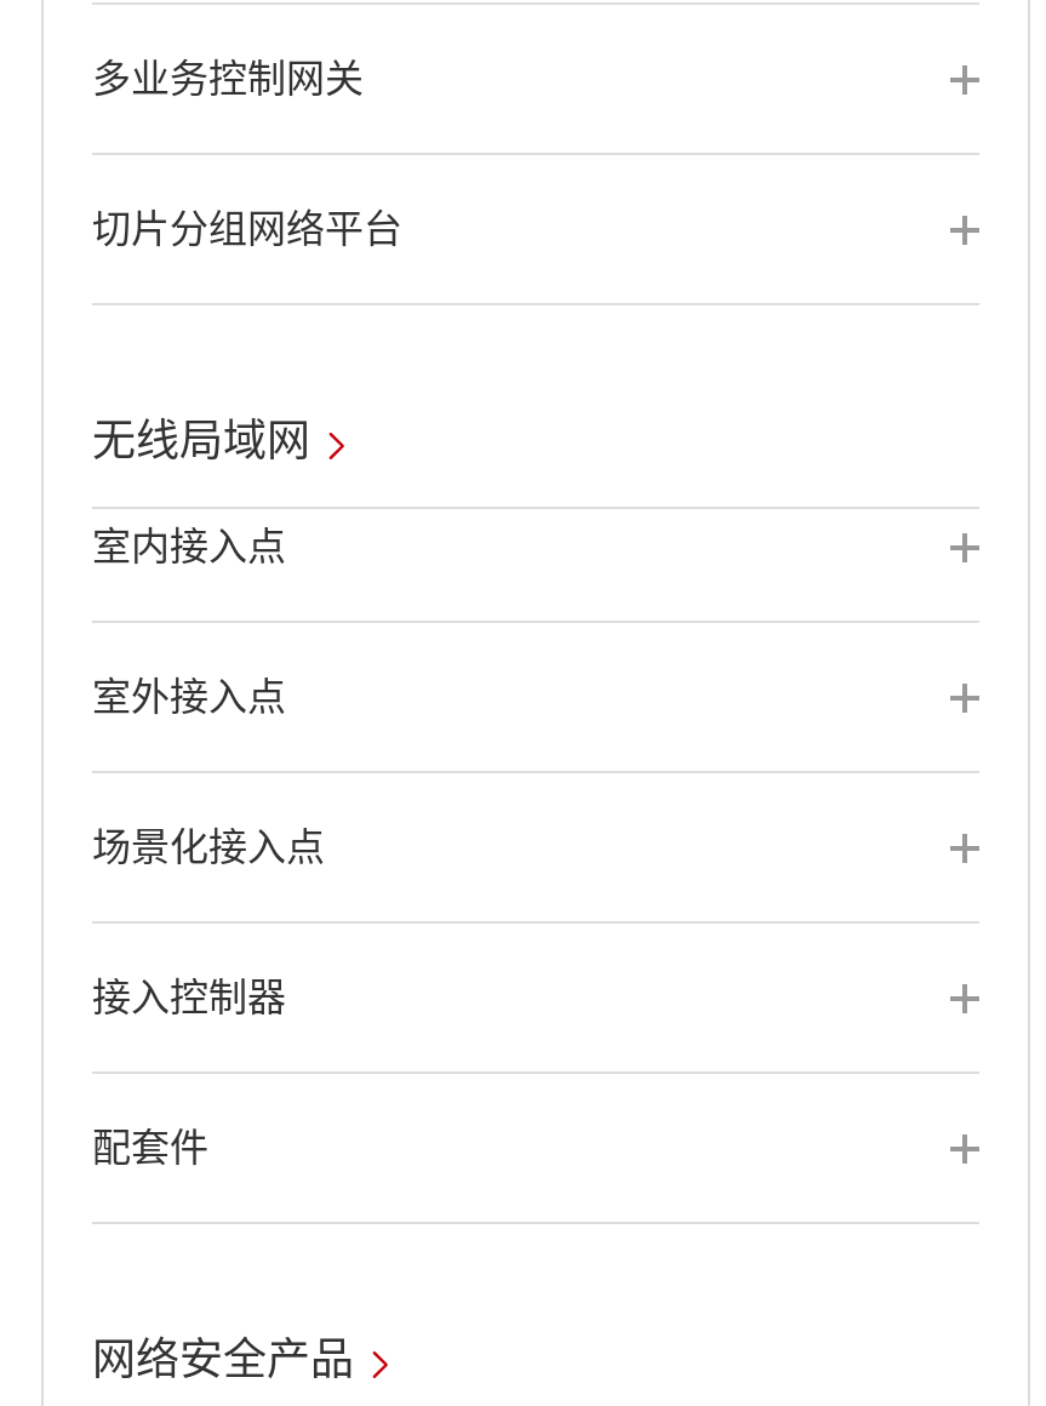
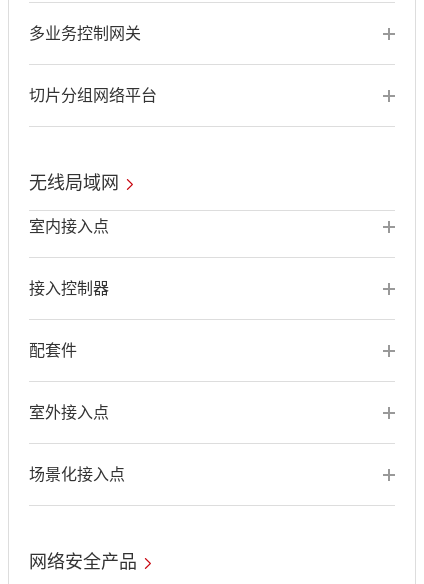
moved [92,676,286,718] -> [29,404,109,421]: 室外接入点
moved [92,827,325,868] -> [29,466,125,483]: 场景化接入点
moved [92,977,286,1168] -> [29,280,109,359]: 接入控制器 | 配套件

